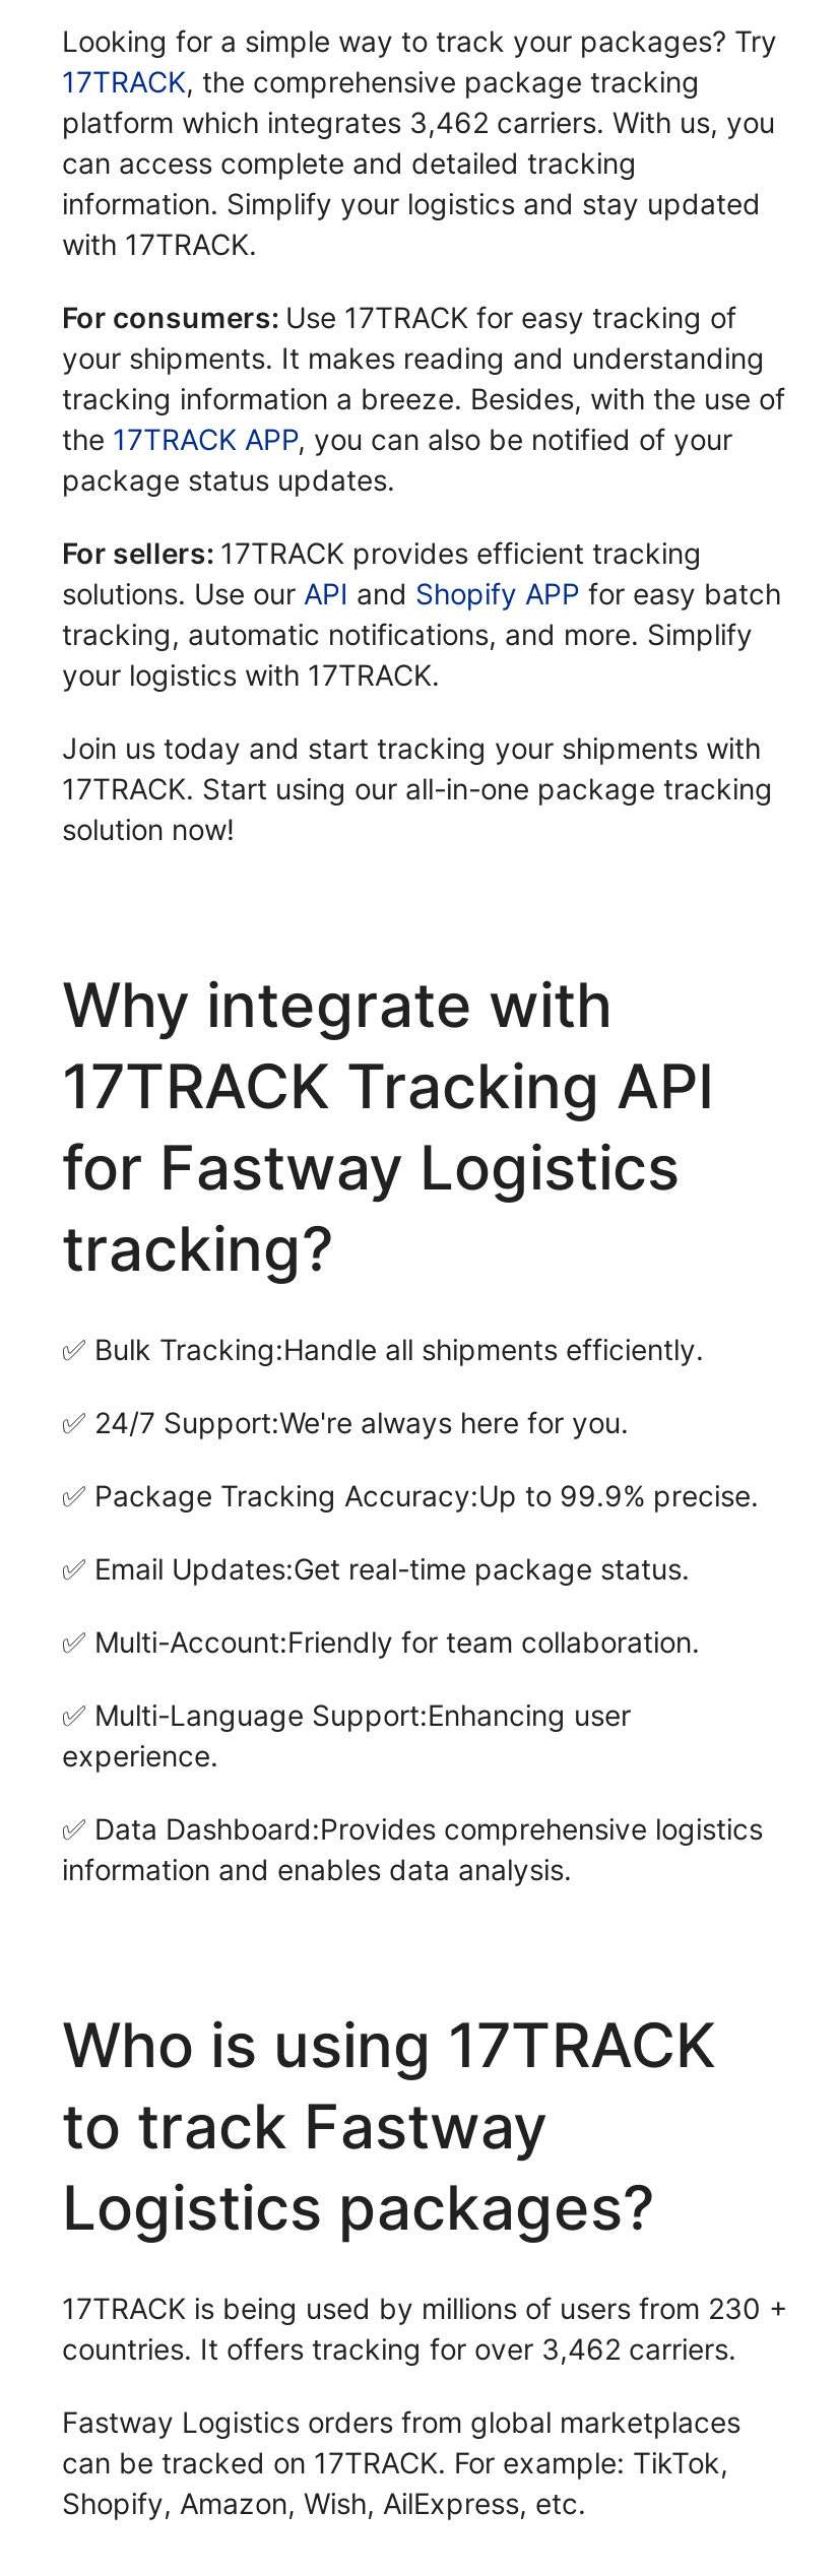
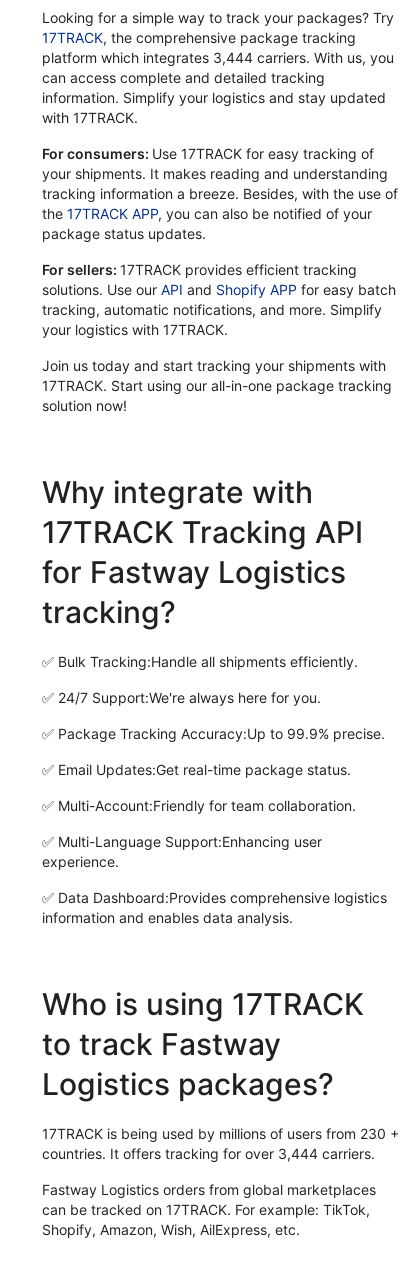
[62,105,775,140] platform which integrates 3,462 carriers. With us, you -> [42,49,394,66] platform which integrates 3,444 carriers. With us, you
[62,2332,736,2367] countries. It offers tracking for over 3,462 carriers. -> [42,1145,375,1162] countries. It offers tracking for over 3,444 carriers.

